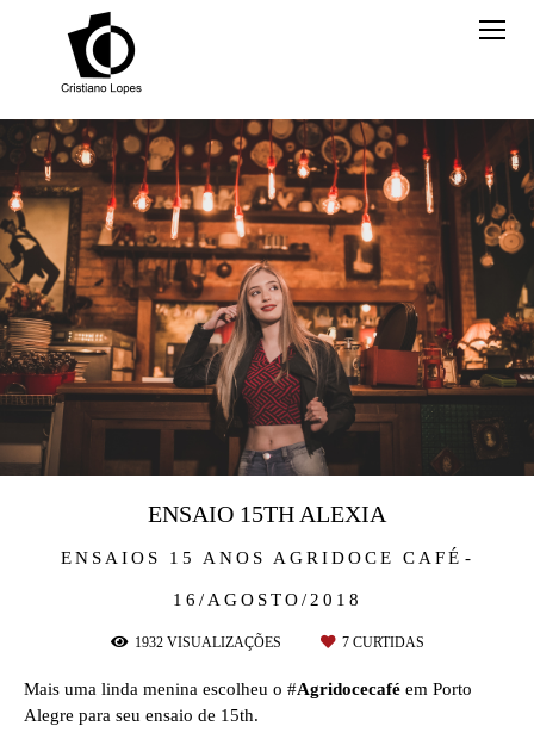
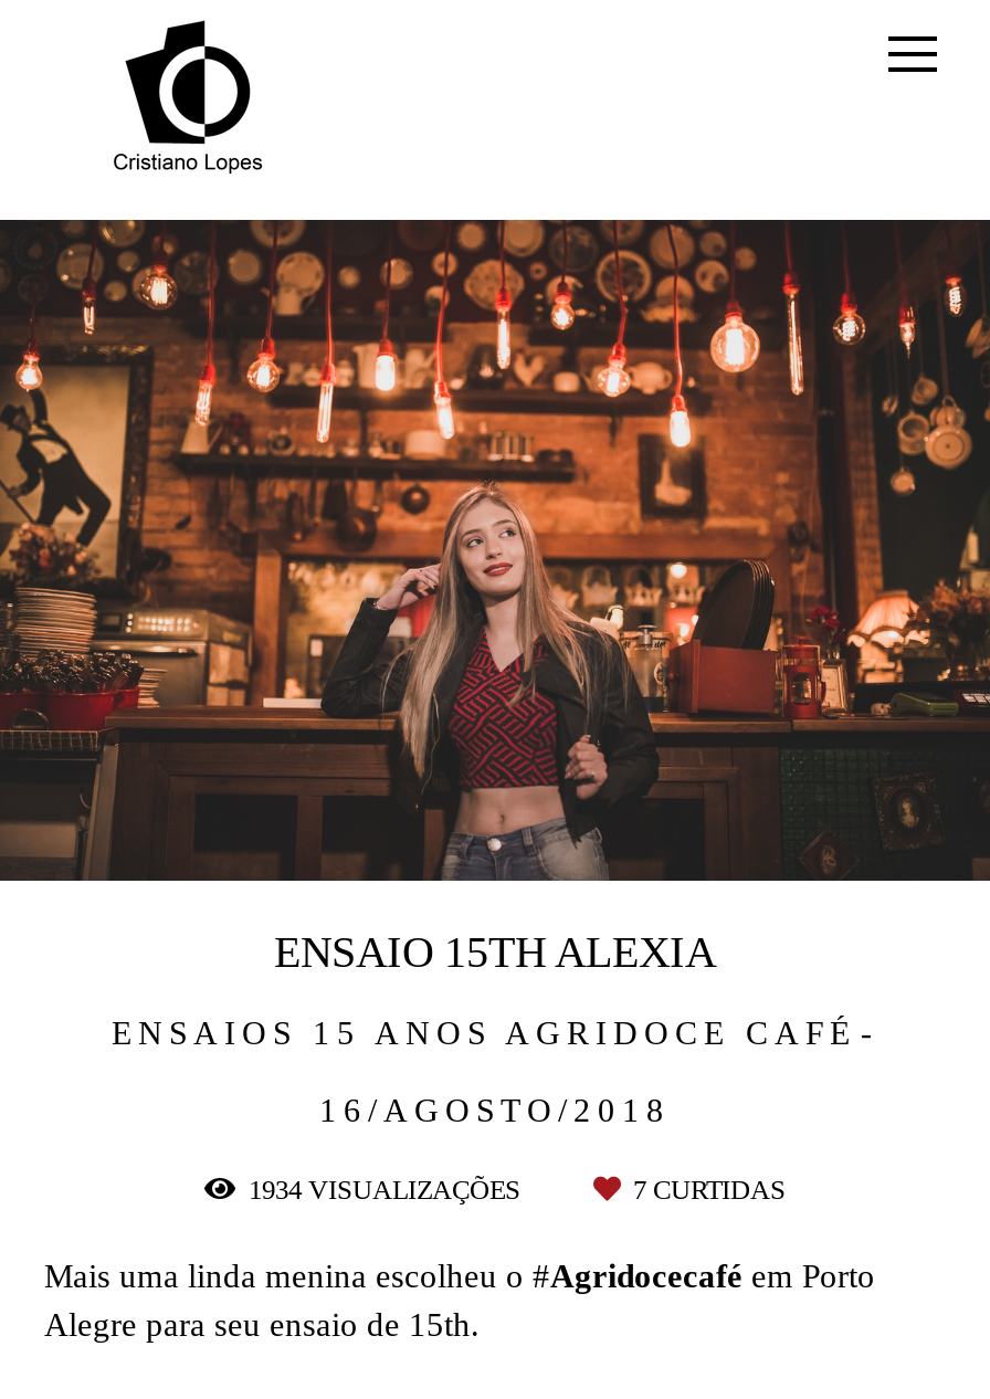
[134,634,284,650] 1932 VISUALIZAÇÕES -> [249,1174,527,1205] 1934 VISUALIZAÇÕES

